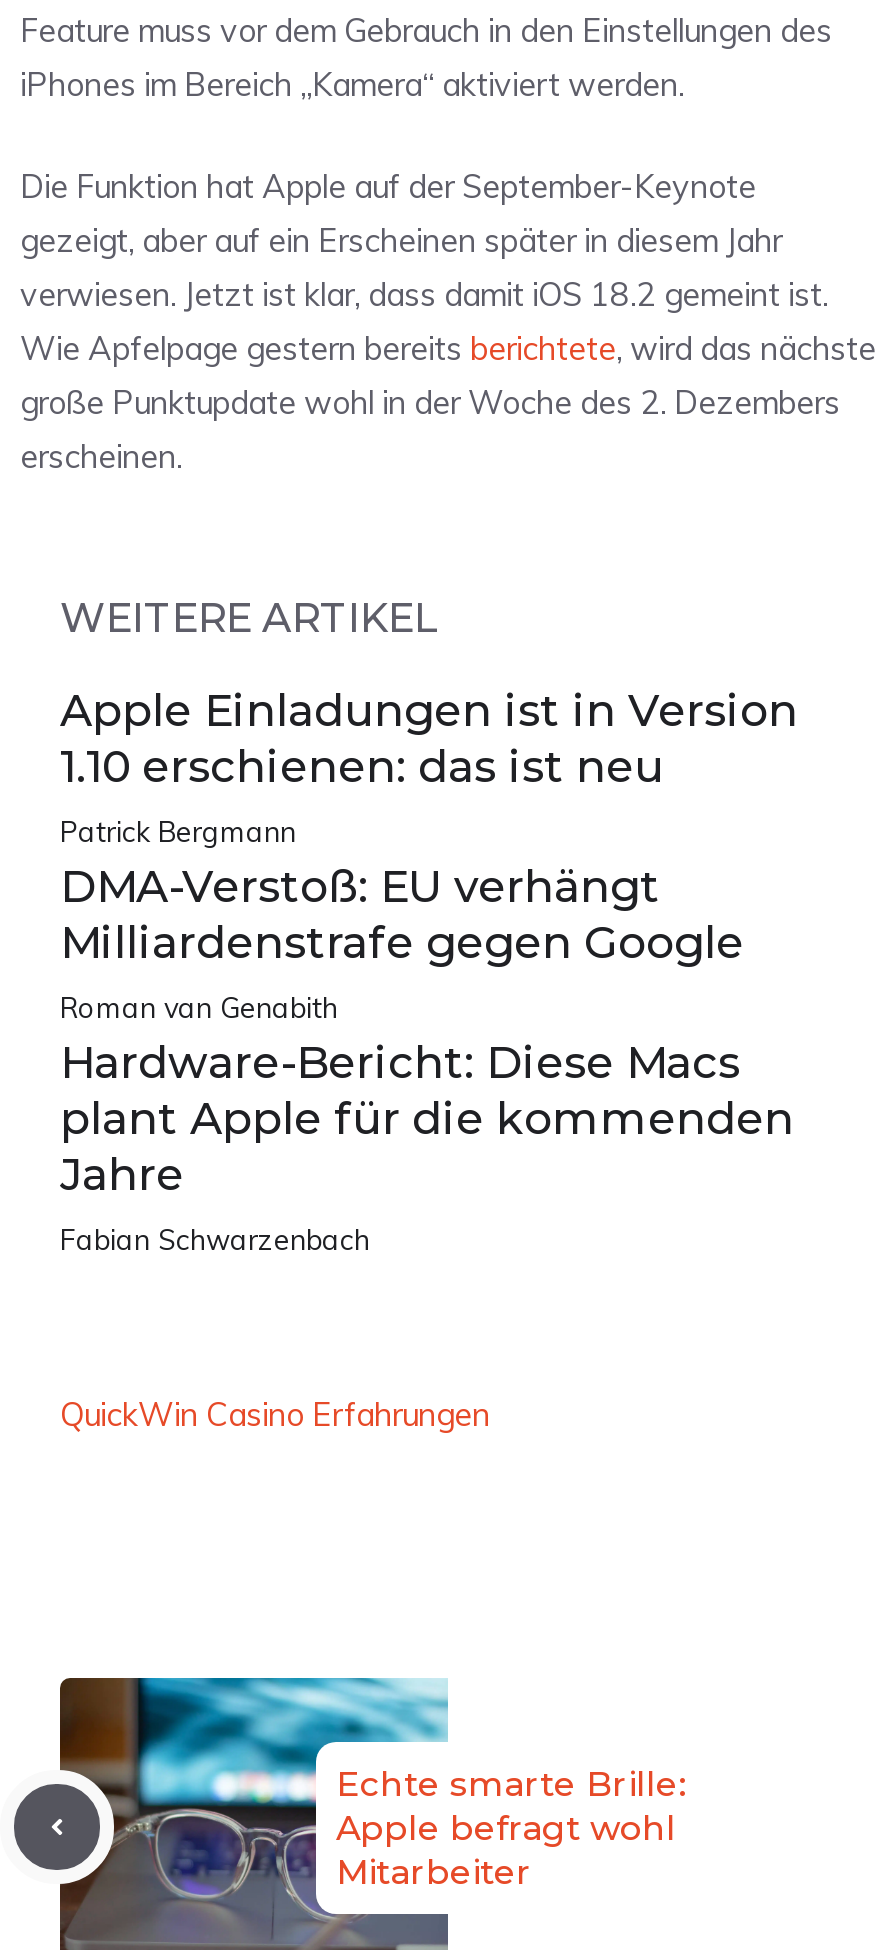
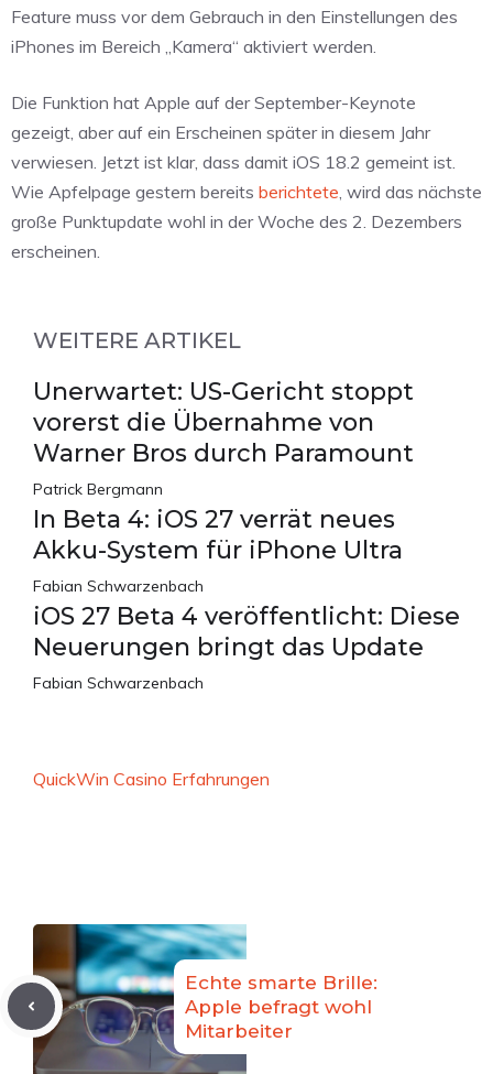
[60,683,798,793] Apple Einladungen ist in Version | 1.10 erschienen: das ist neu -> [33,376,414,468] Unerwartet: US-Gericht stoppt | vorerst die Übernahme von | Warner Bros durch Paramount
moved [60,813,296,849] -> [33,479,163,499]: Patrick Bergmann
[60,859,794,1201] DMA-Verstoß: EU verhängt | Milliardenstrafe gegen Google | Roman van Genabith | Hardware-Bericht: Diese Macs | plant Apple für die kommenden | Jahre -> [33,504,460,662] In Beta 4: iOS 27 verrät neues | Akku-System für iPhone Ultra | Fabian Schwarzenbach | iOS 27 Beta 4 veröffentlicht: Diese | Neuerungen bringt das Update

